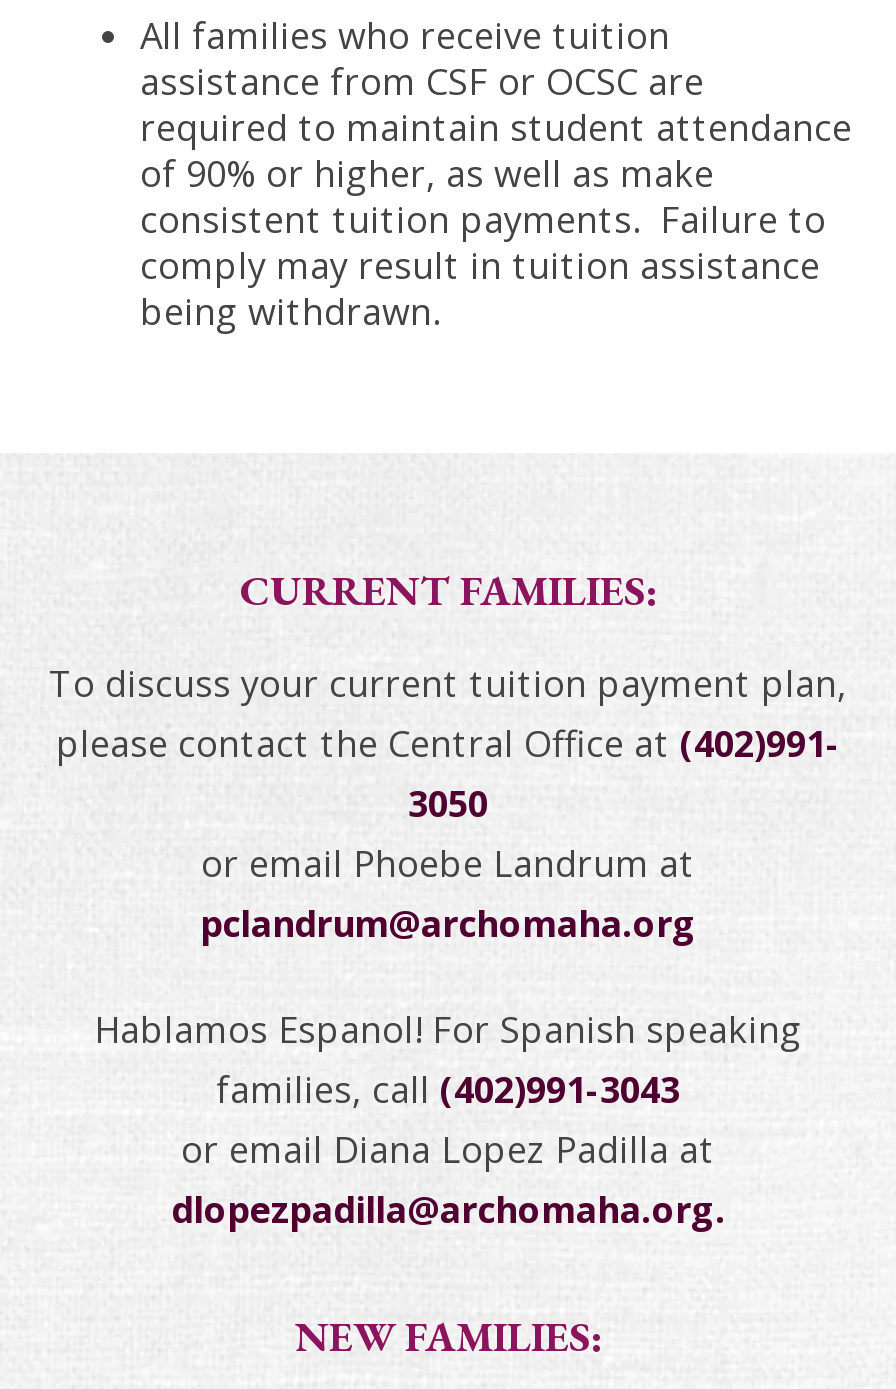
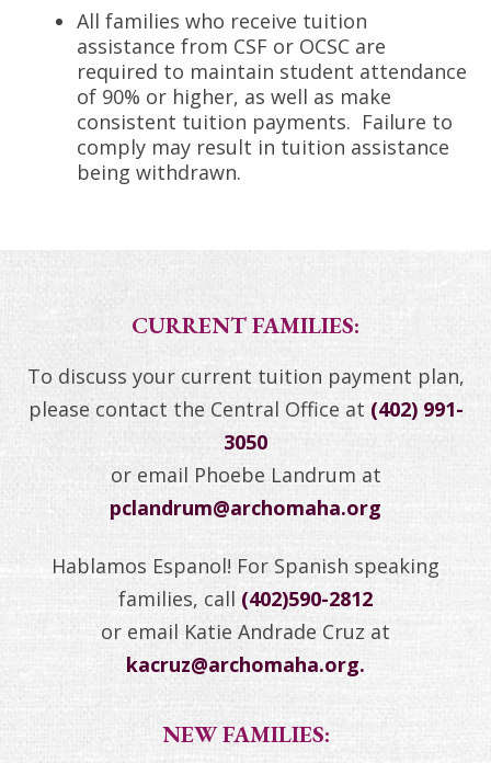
[171,1064,725,1232] families, call (402)991-3043 | or email Diana Lopez Padilla at | dlopezpadilla@archomaha.org. -> [101,585,390,677] families, call (402)590-2812 | or email Katie Andrade Cruz at | kacruz@archomaha.org.

